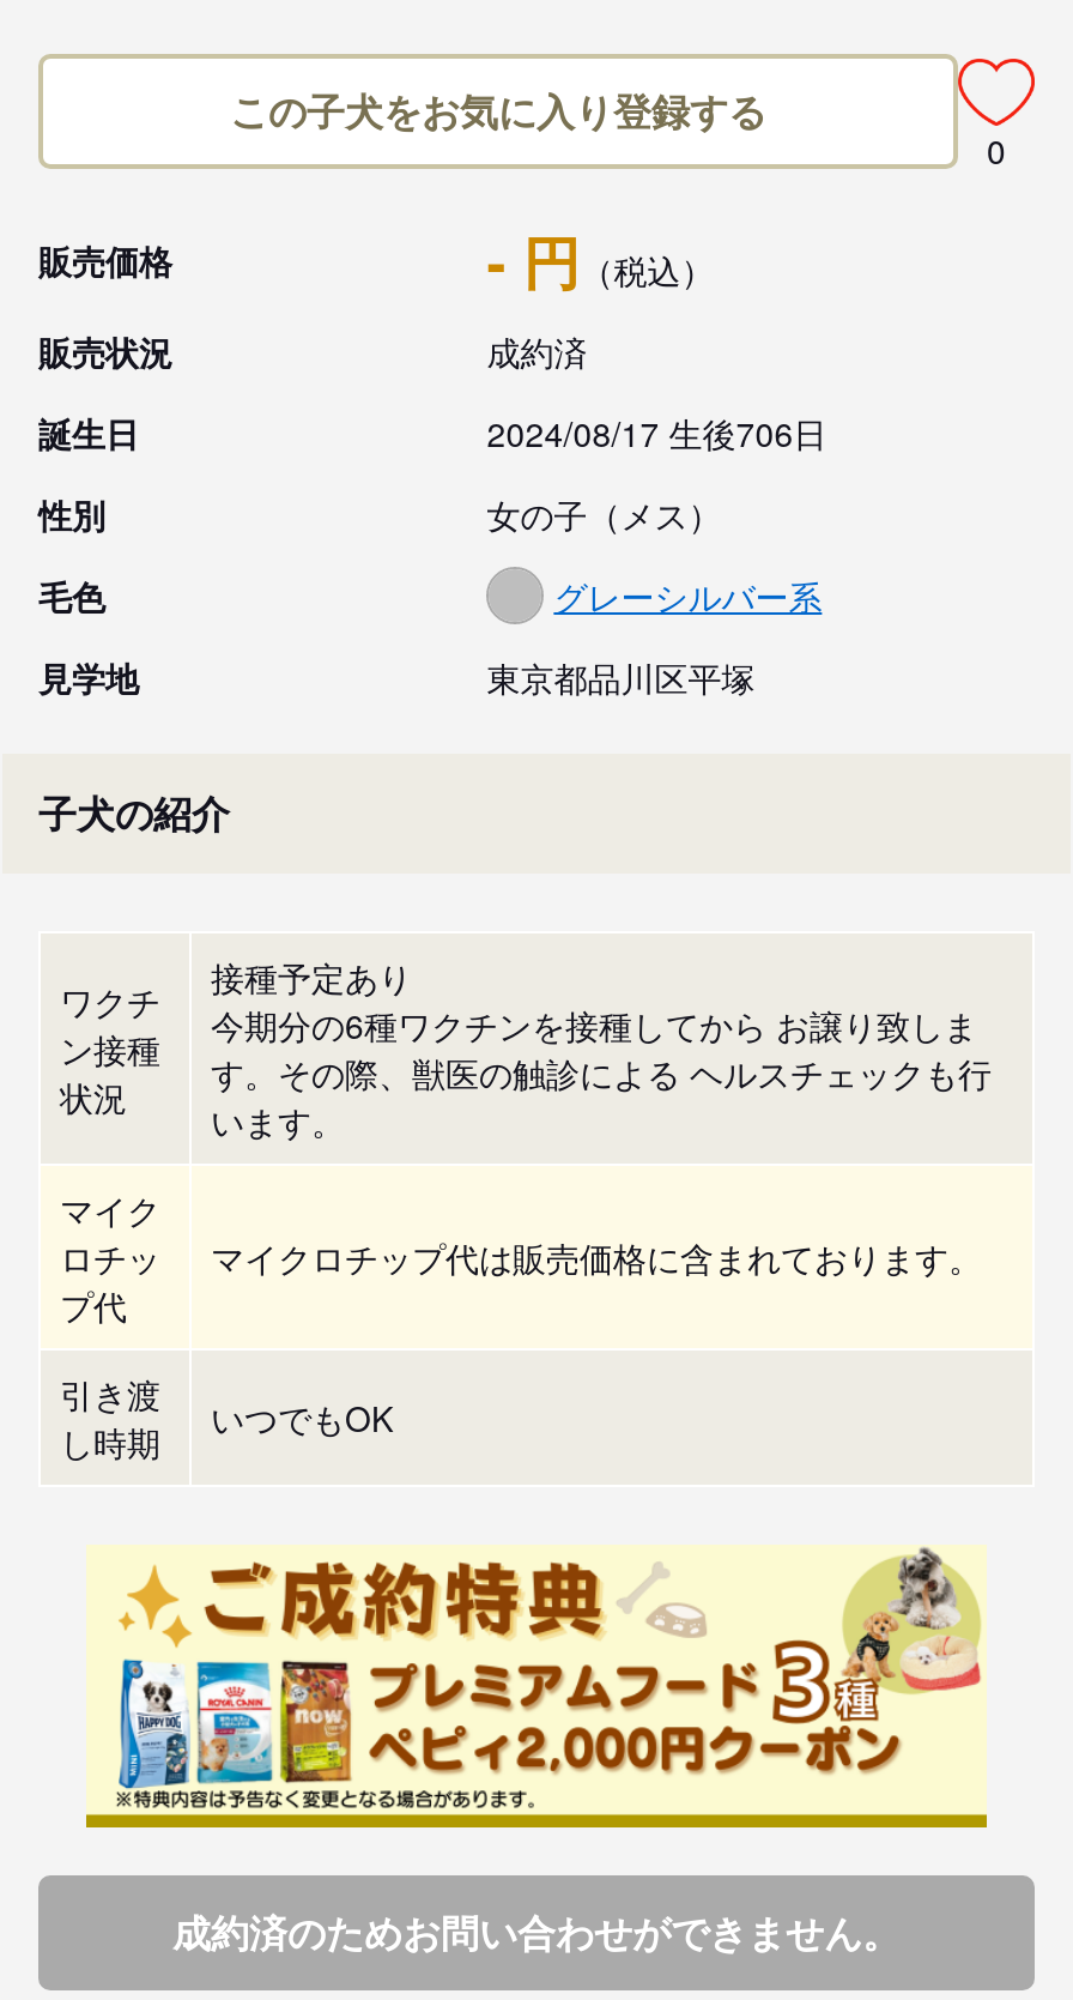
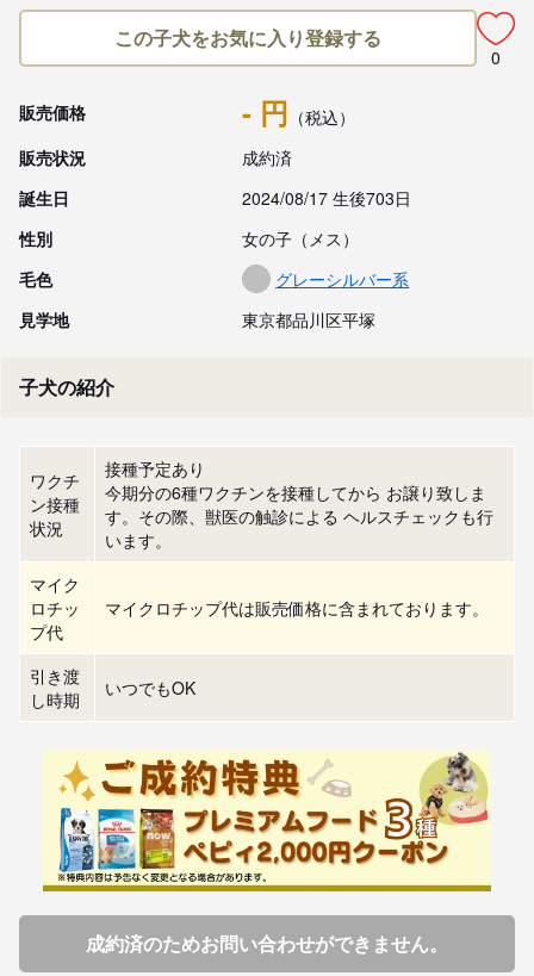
[487,409,827,457] 2024/08/17 生後706日 -> [242,186,411,210] 2024/08/17 生後703日

